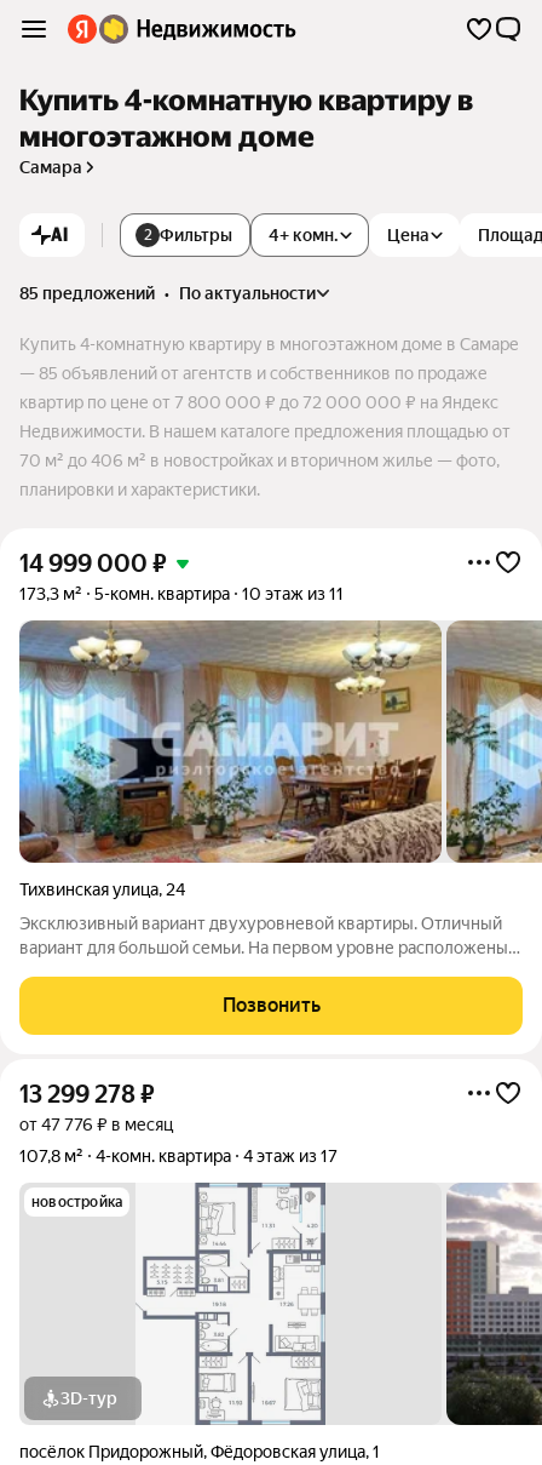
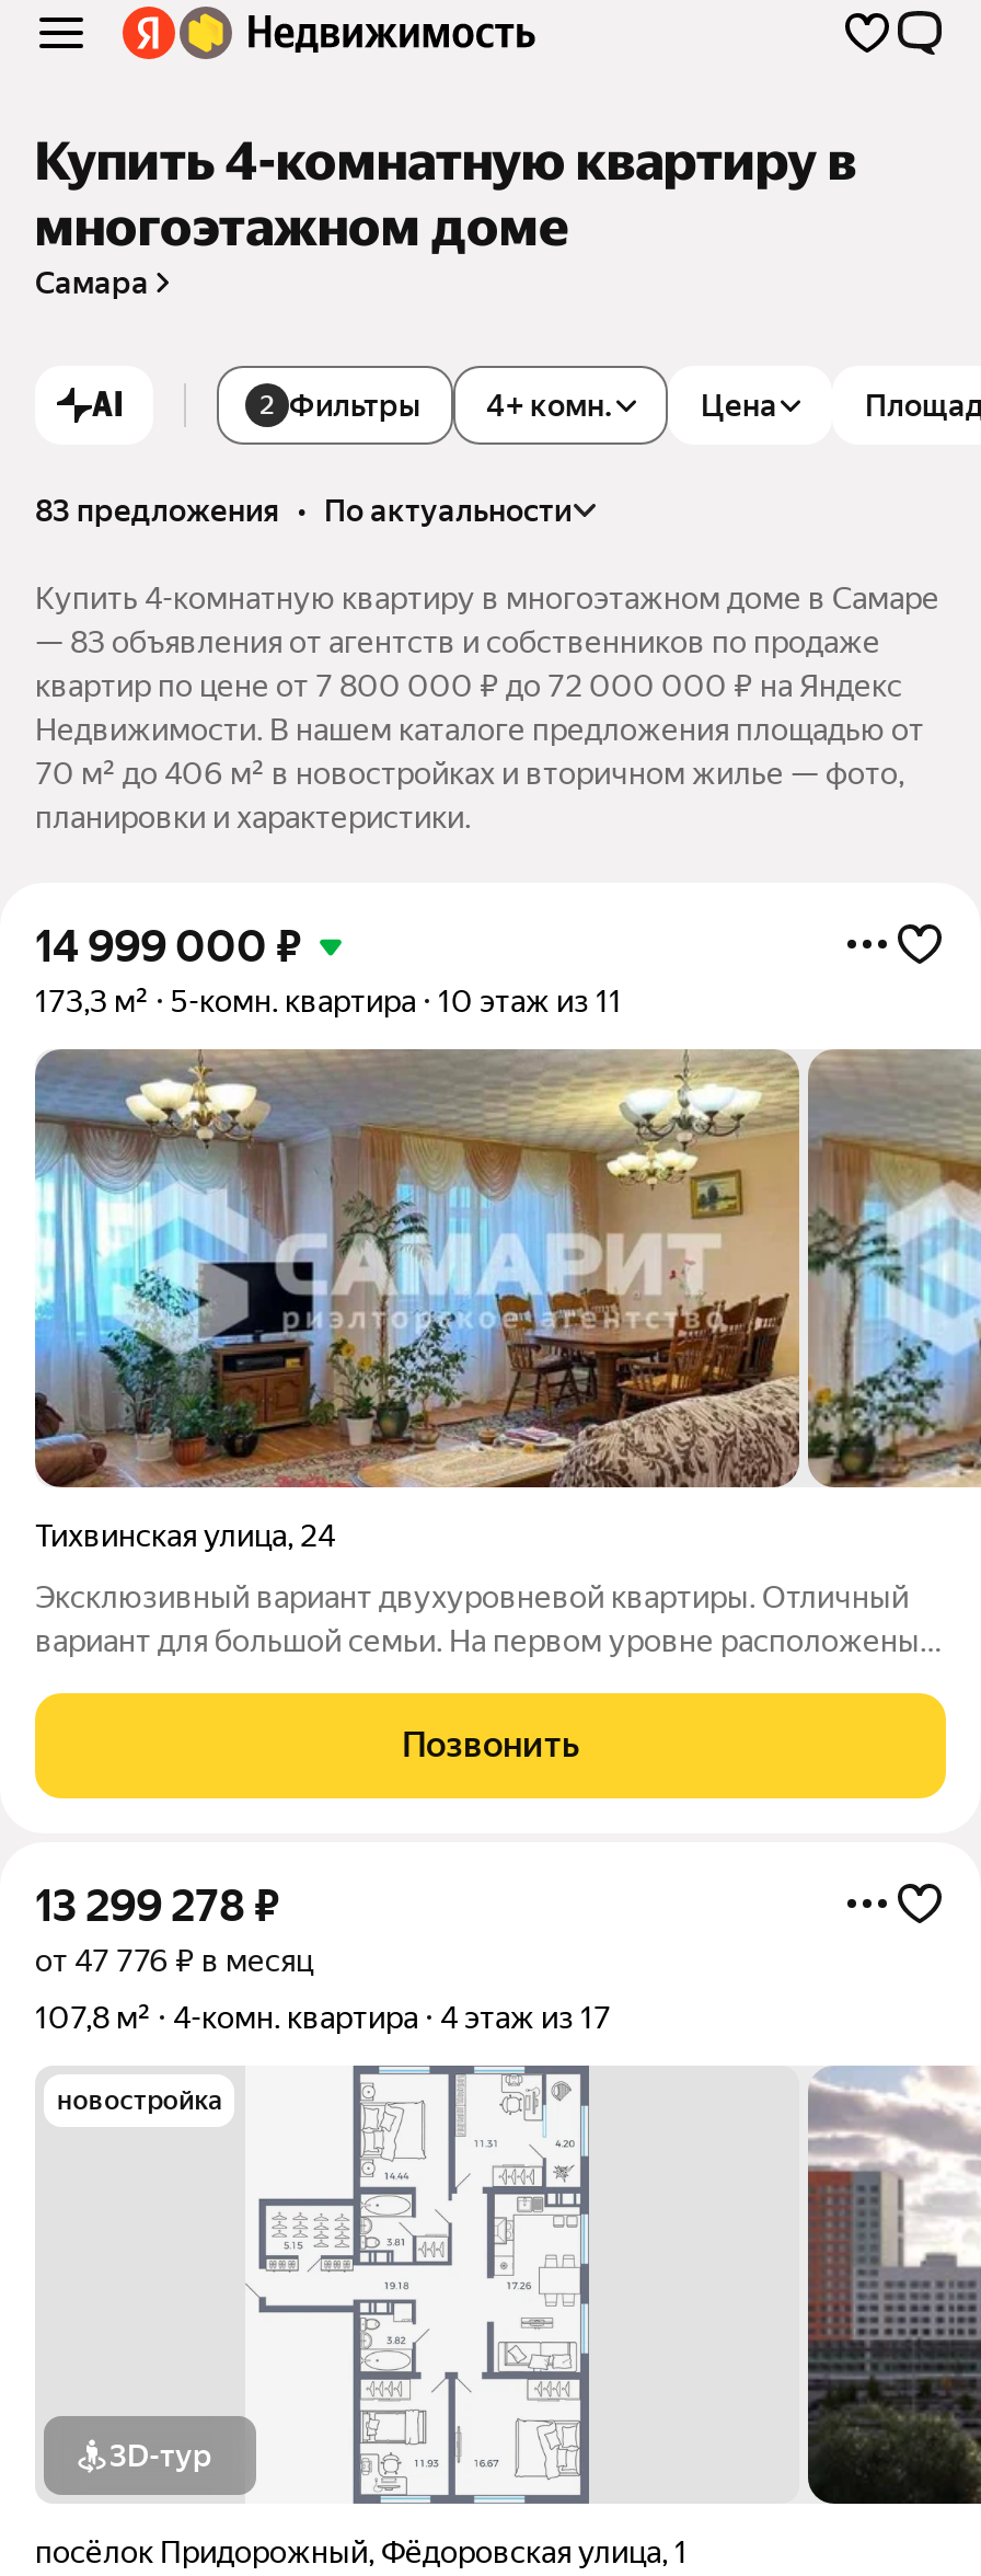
[19,283,316,303] 85 предложений • по актуальности -> [35,492,572,527] 83 предложения • по актуальности
[19,363,488,383] — 85 объявлений от агентств и собственников по продаже -> [35,624,880,659] — 83 объявления от агентств и собственников по продаже

